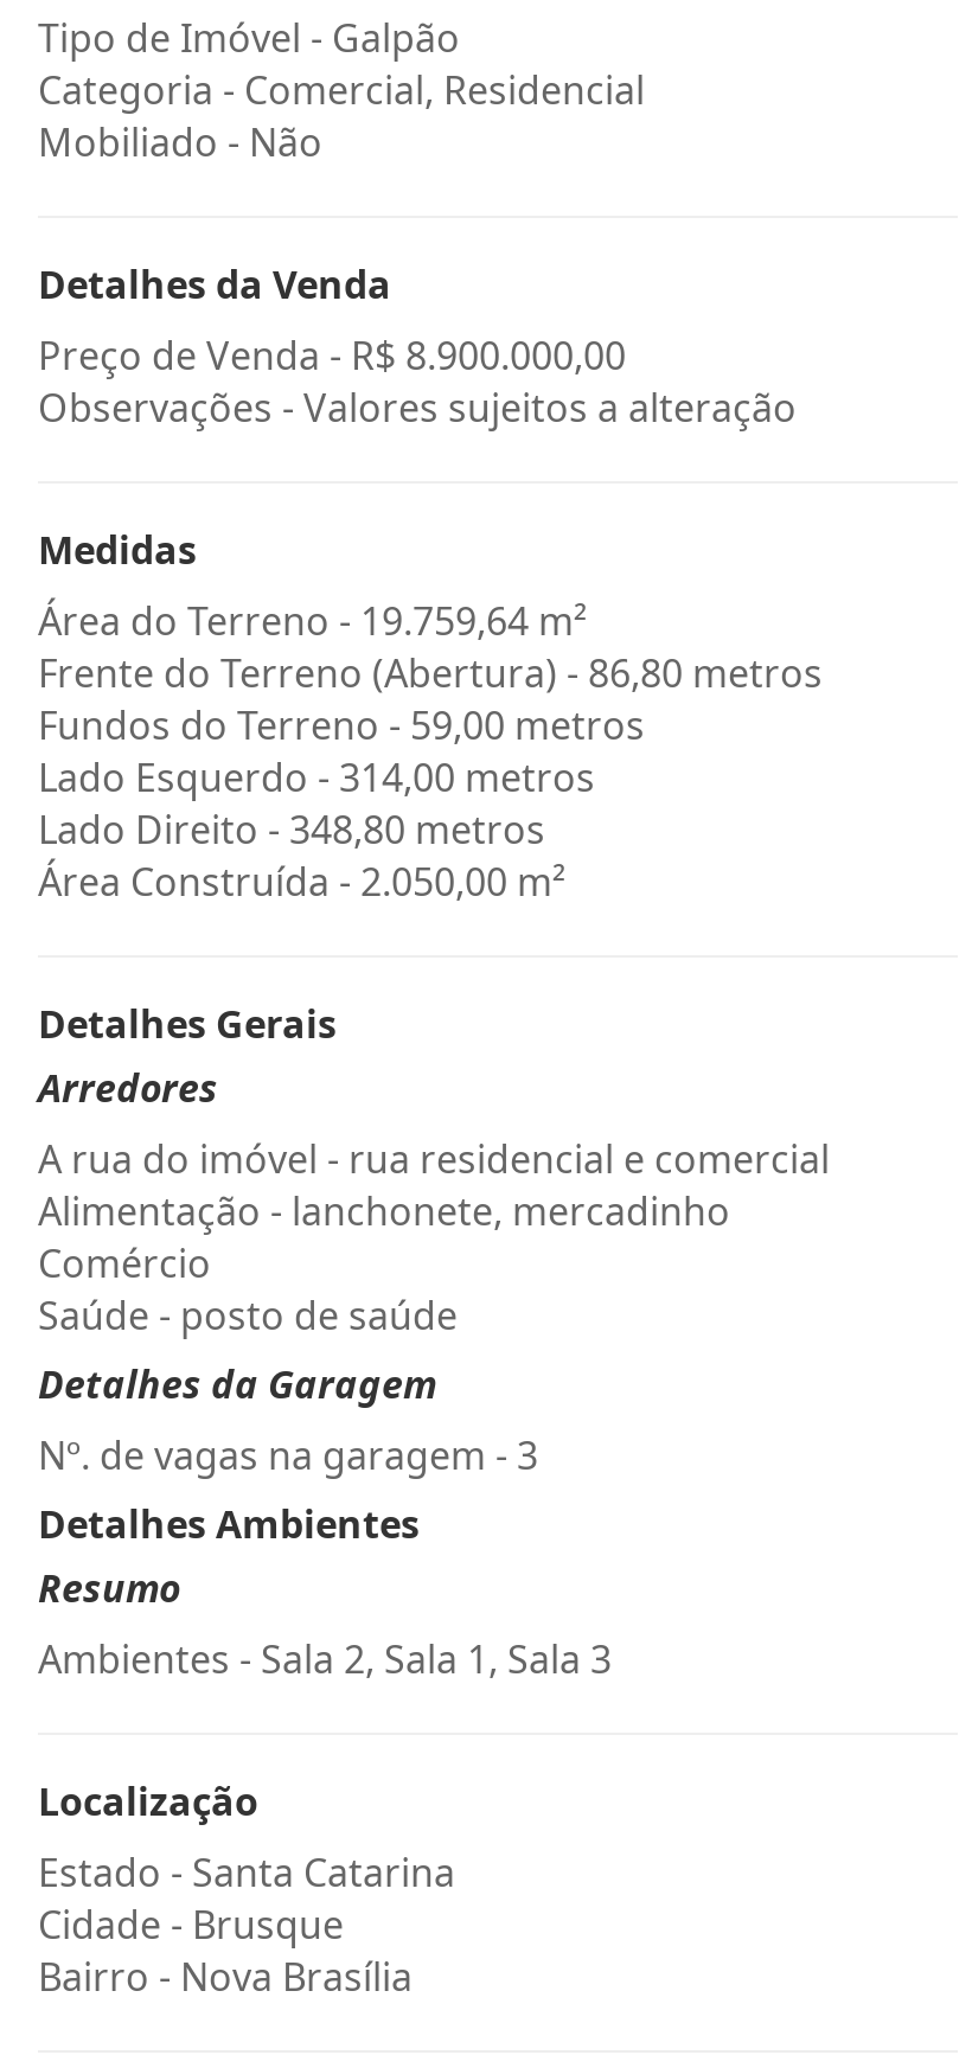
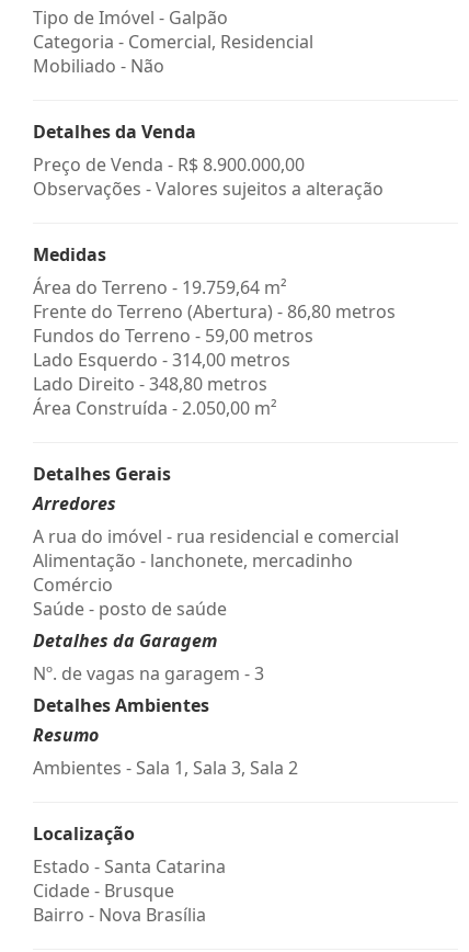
[38,1633,612,1685] Ambientes - Sala 2, Sala 1, Sala 3 -> [33,756,298,780] Ambientes - Sala 1, Sala 3, Sala 2

